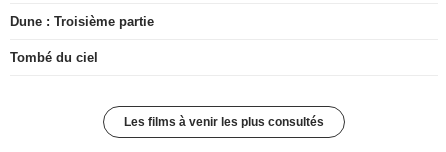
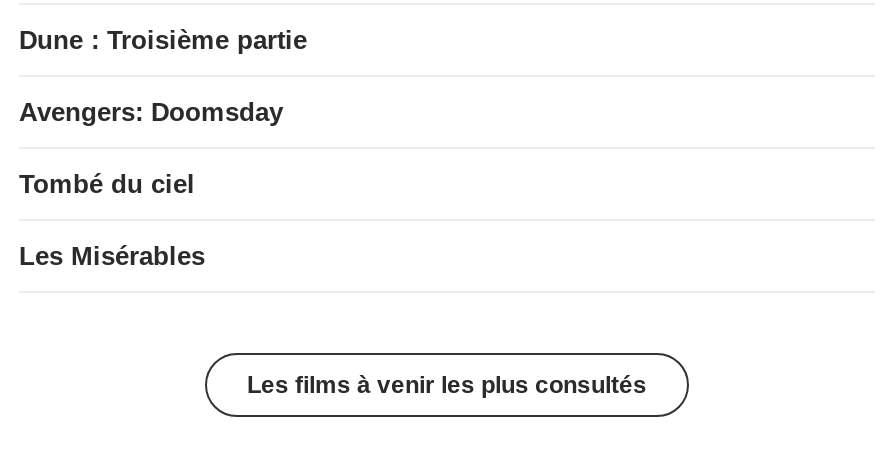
none -> [19,97,283,127] Avengers: Doomsday
none -> [19,241,205,271] Les Misérables

